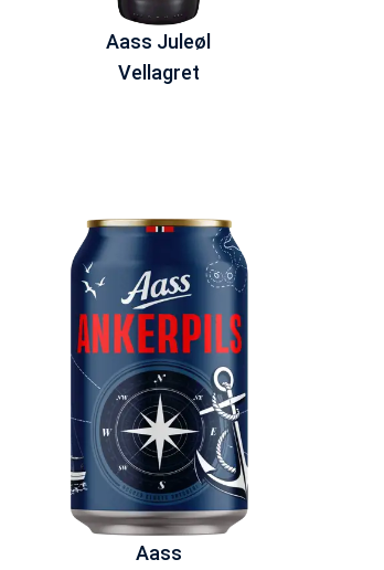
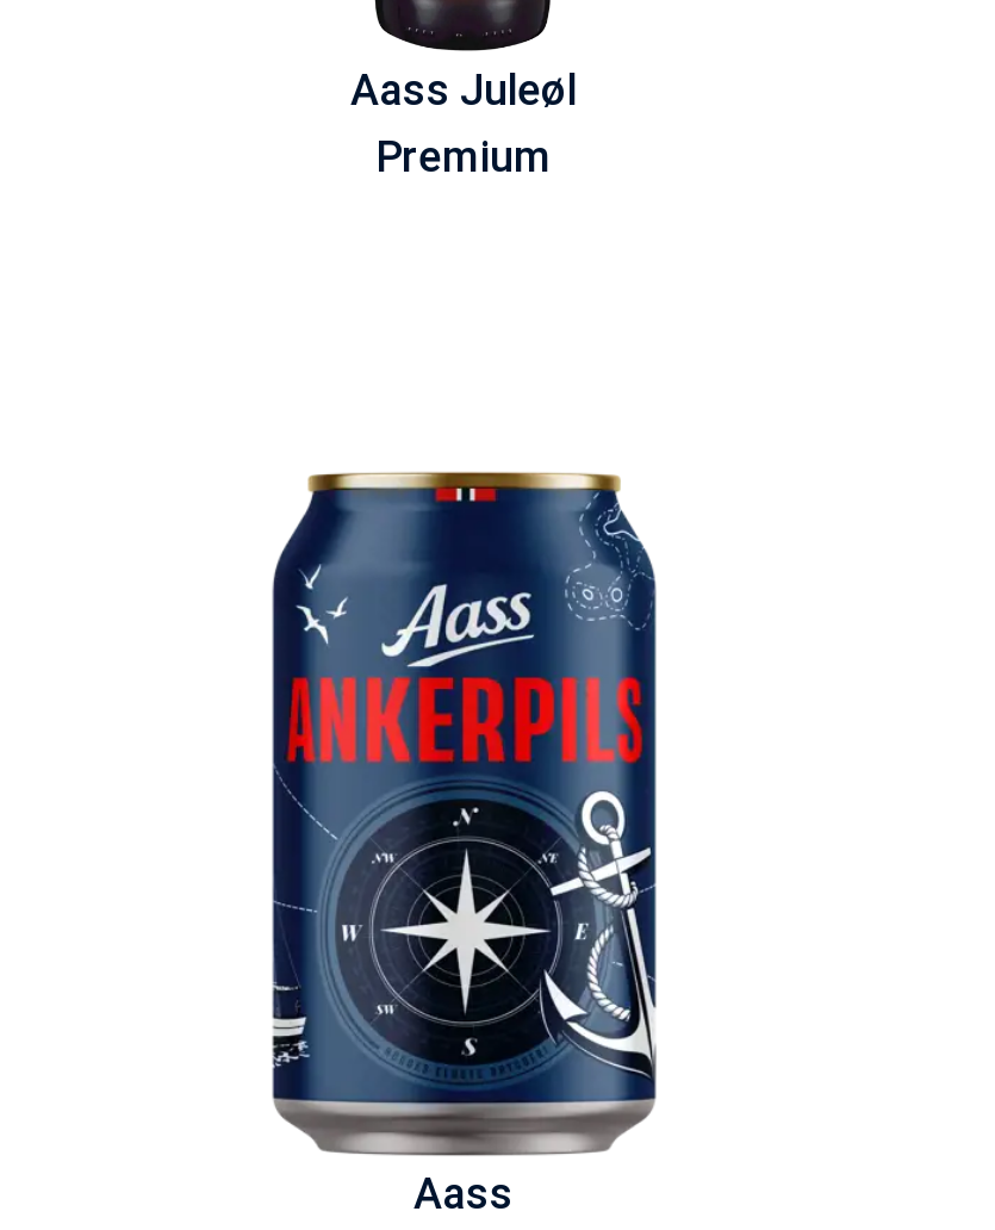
[118,61,200,84] Vellagret -> [375,132,552,182] Premium

